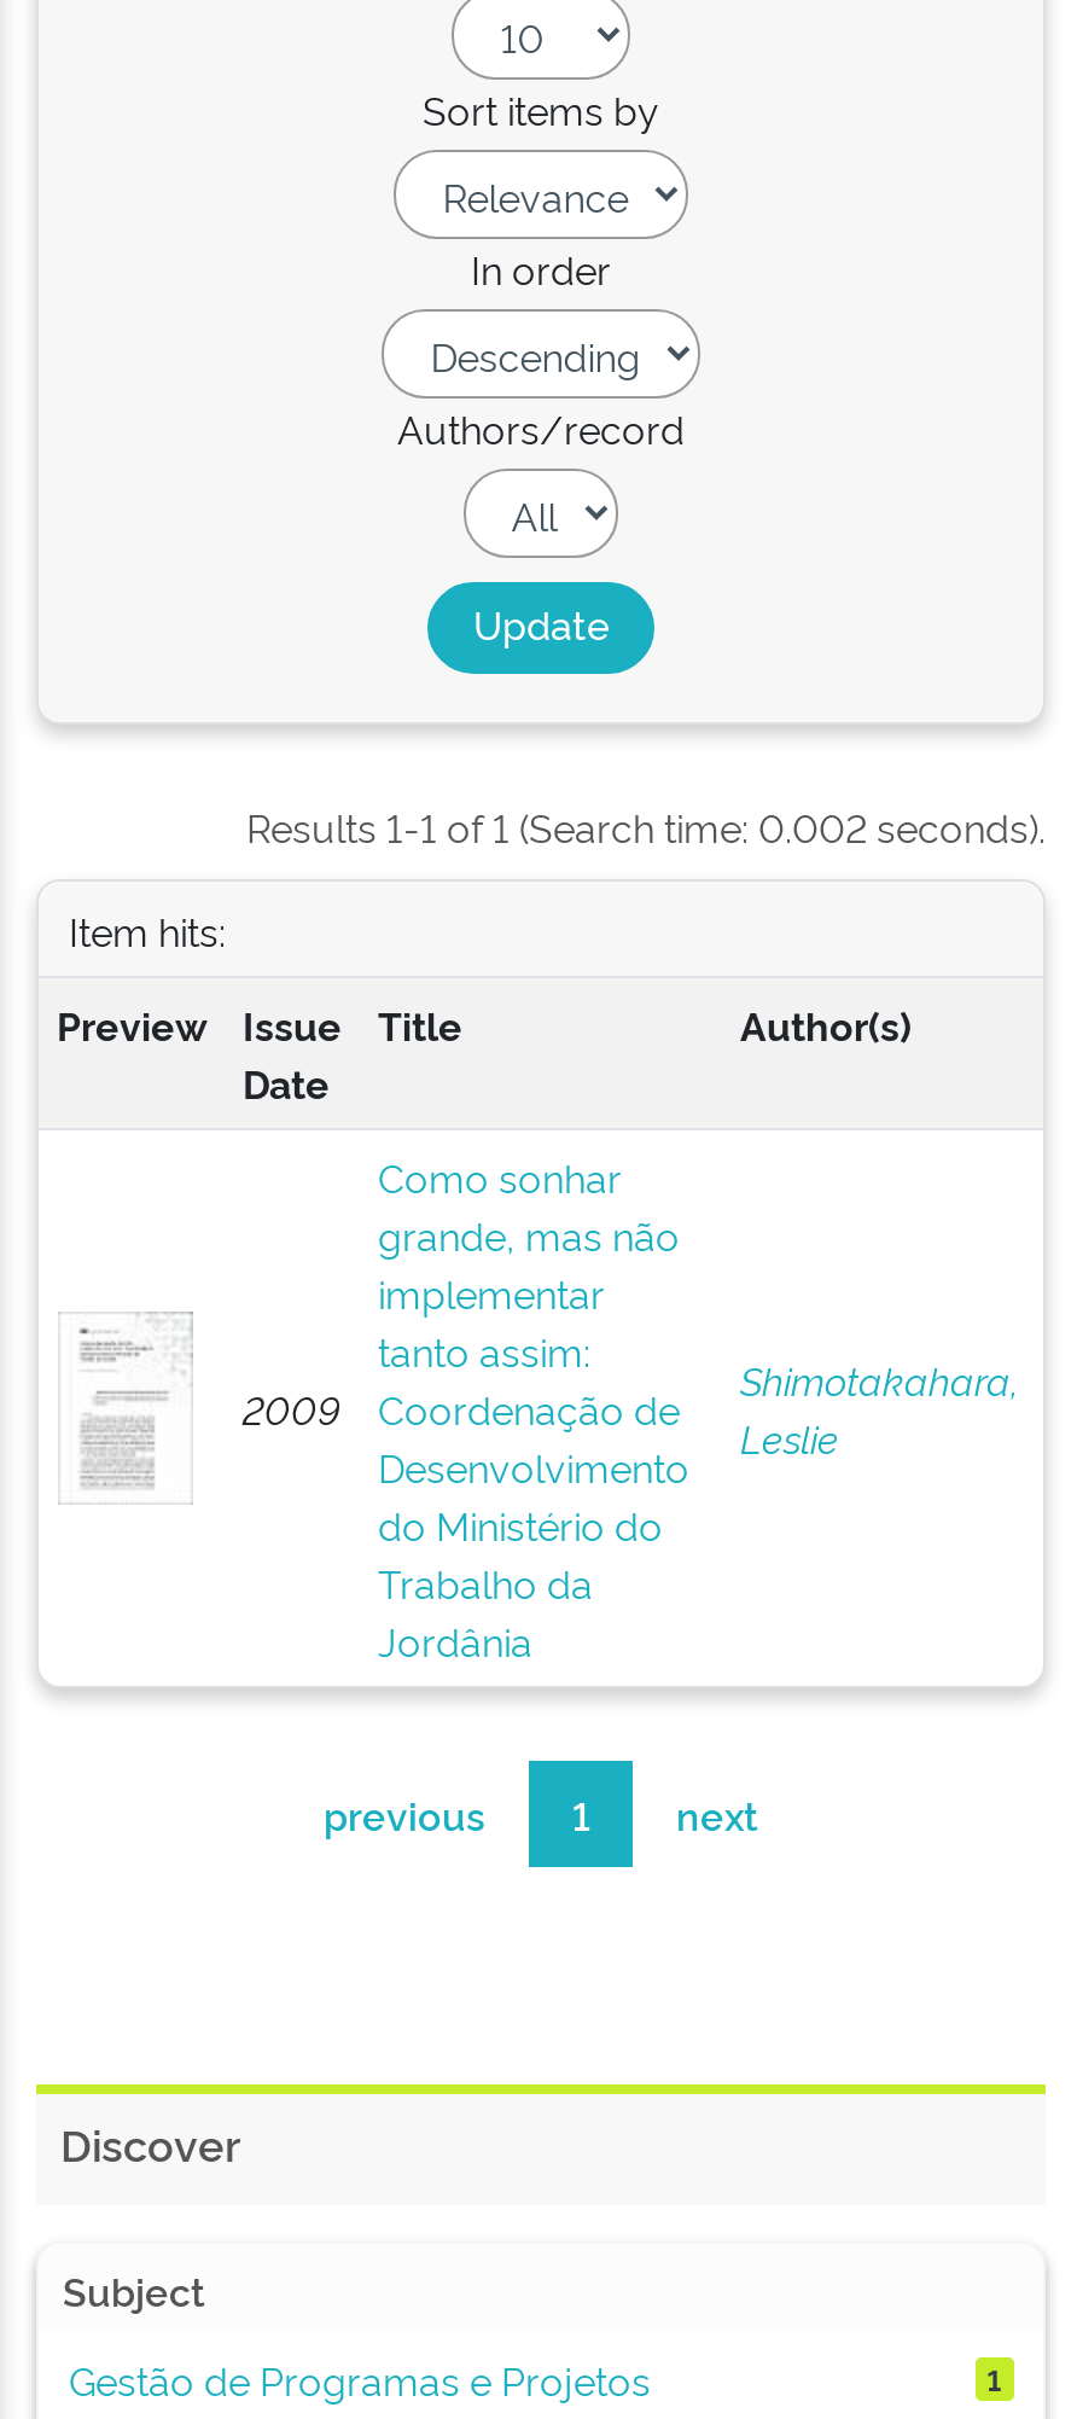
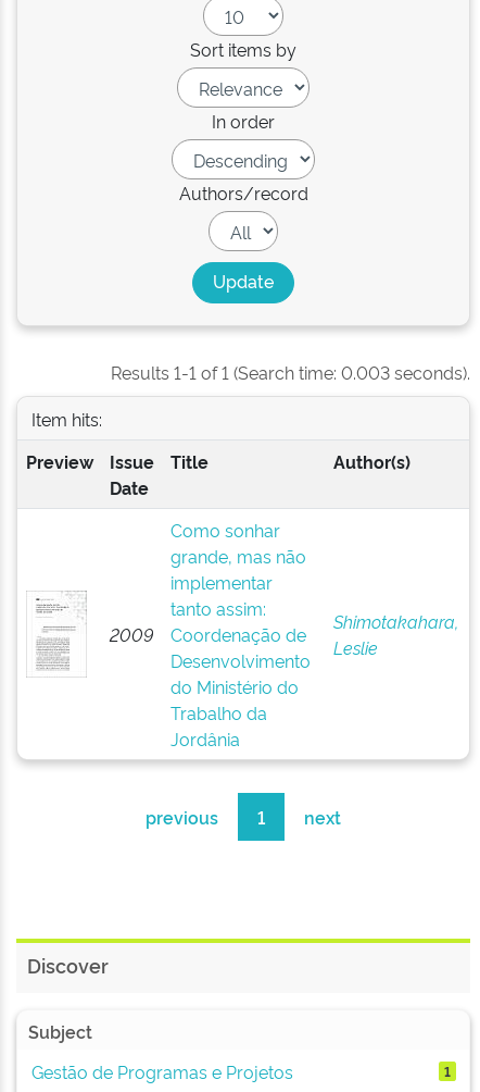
[246,799,1046,853] Results 1-1 of 1 (Search time: 0.002 seconds). -> [111,360,470,384] Results 1-1 of 1 (Search time: 0.003 seconds).

